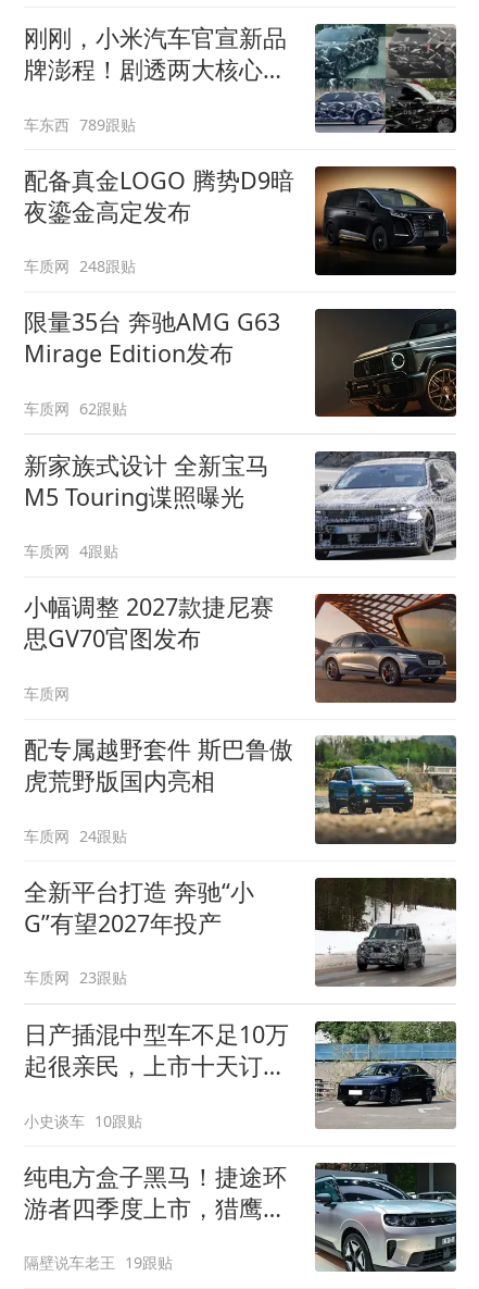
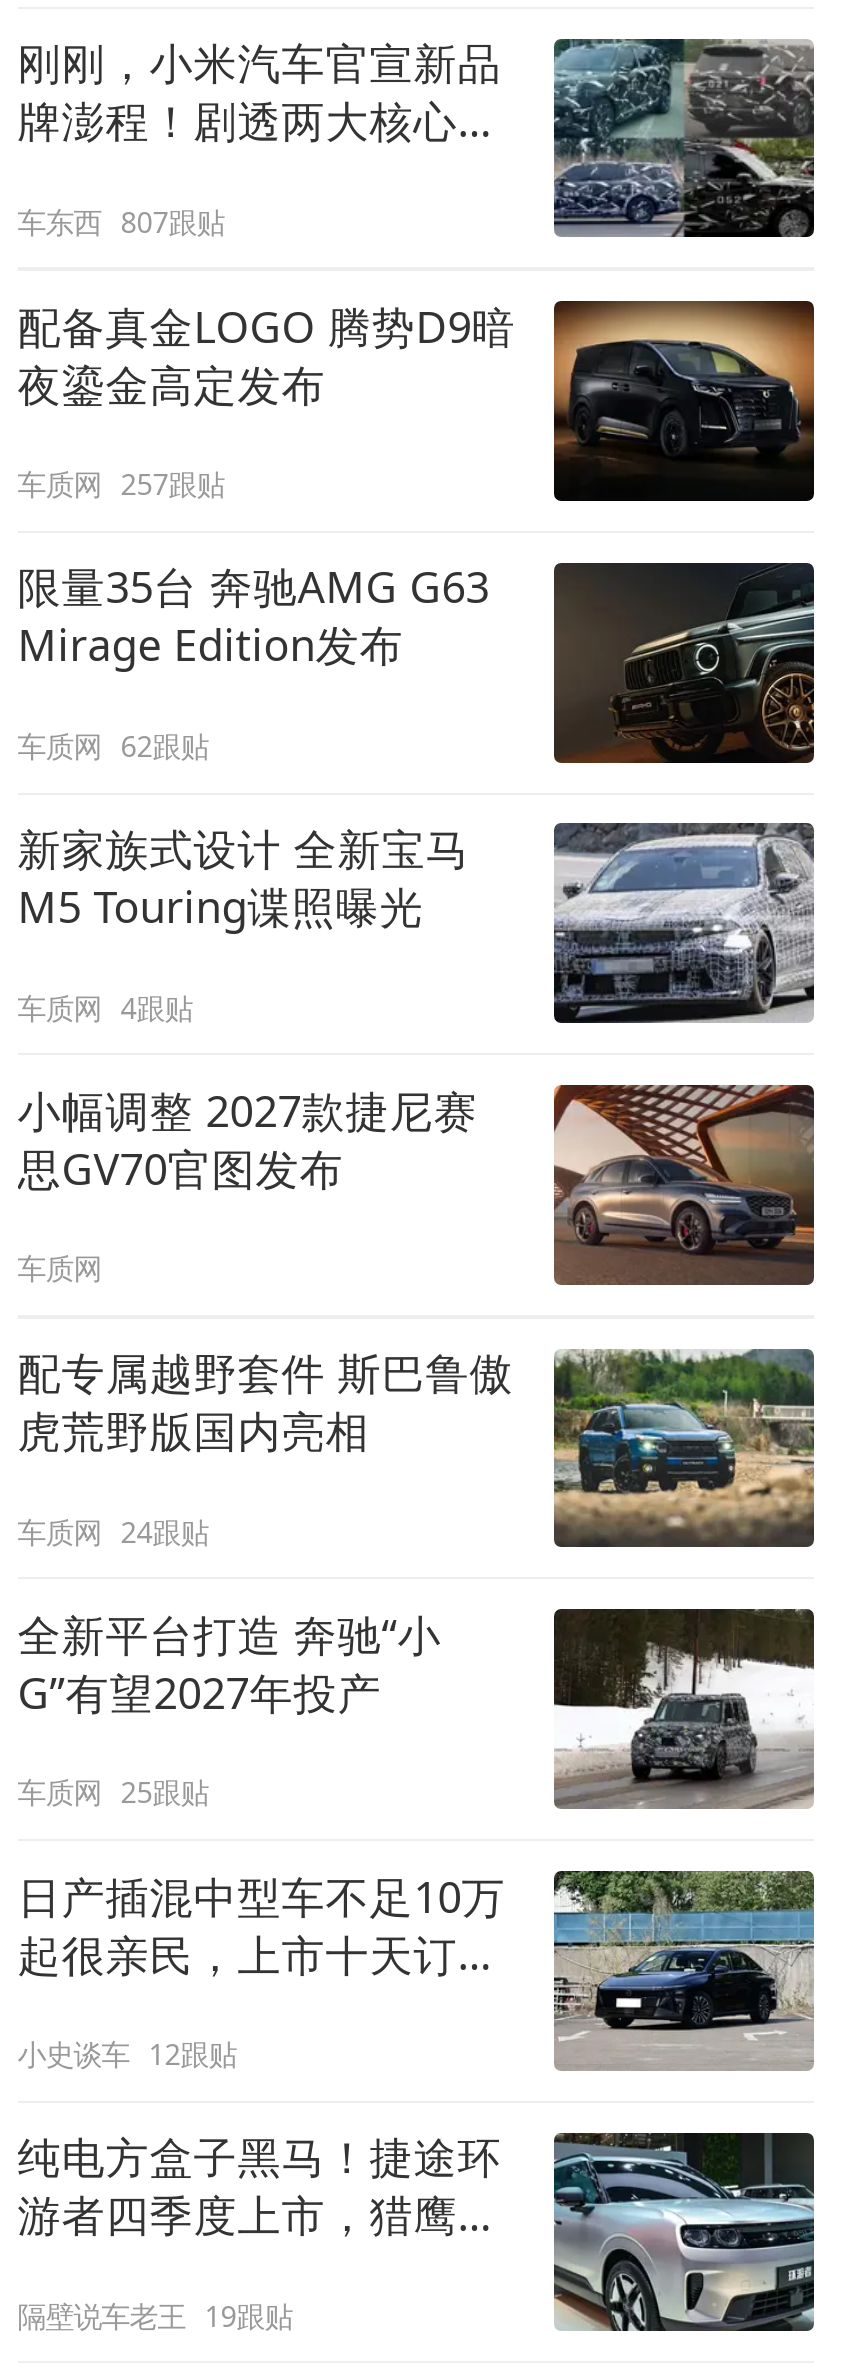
[24,114,136,134] 车东西 789跟贴 -> [17,202,225,240] 车东西 807跟贴
[24,256,136,277] 车质网 248跟贴 -> [17,465,225,503] 车质网 257跟贴
[24,967,127,988] 车质网 23跟贴 -> [17,1773,209,1811] 车质网 25跟贴
[24,1110,143,1131] 小史谈车 10跟贴 -> [17,2035,237,2073] 小史谈车 12跟贴

